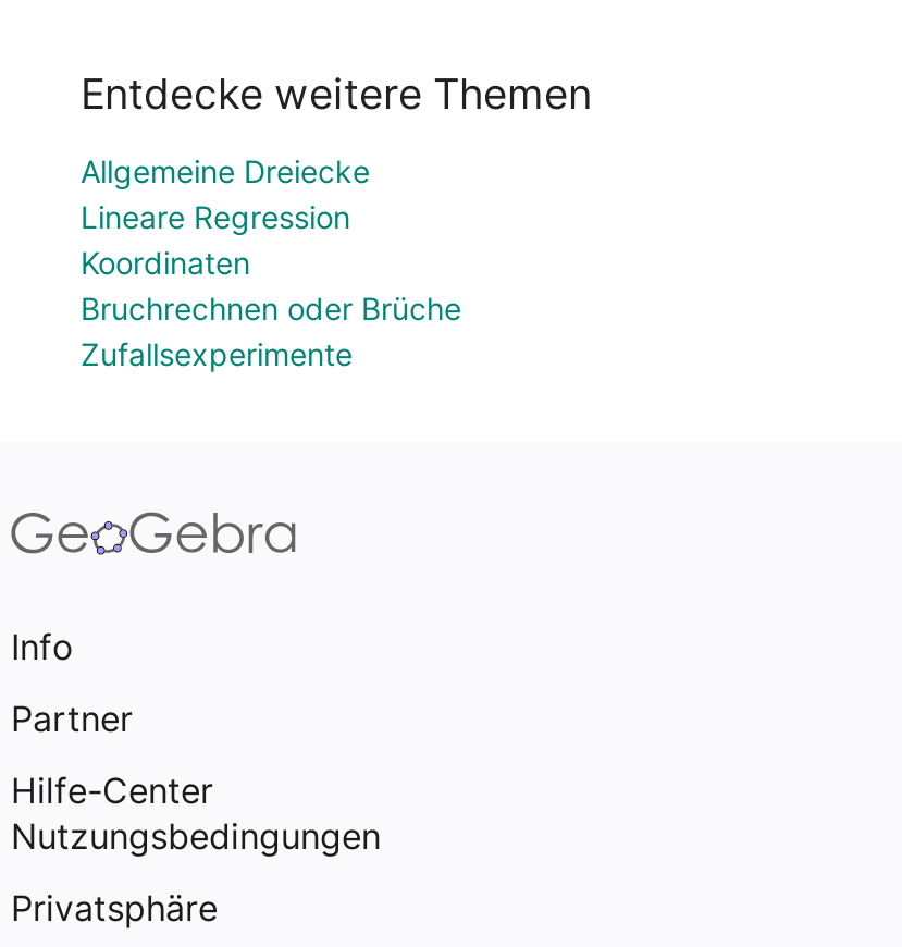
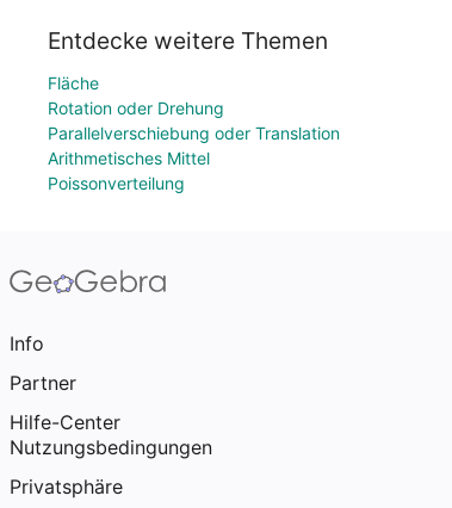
[81,152,461,372] Allgemeine Dreiecke | Lineare Regression | Koordinaten | Bruchrechnen oder Brüche | Zufallsexperimente -> [48,73,340,193] Fläche | Rotation oder Drehung | Parallelverschiebung oder Translation | Arithmetisches Mittel | Poissonverteilung

